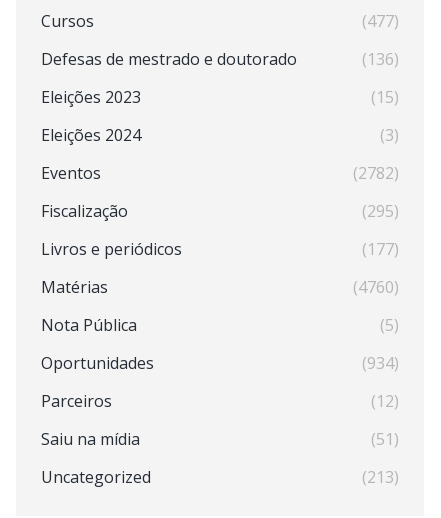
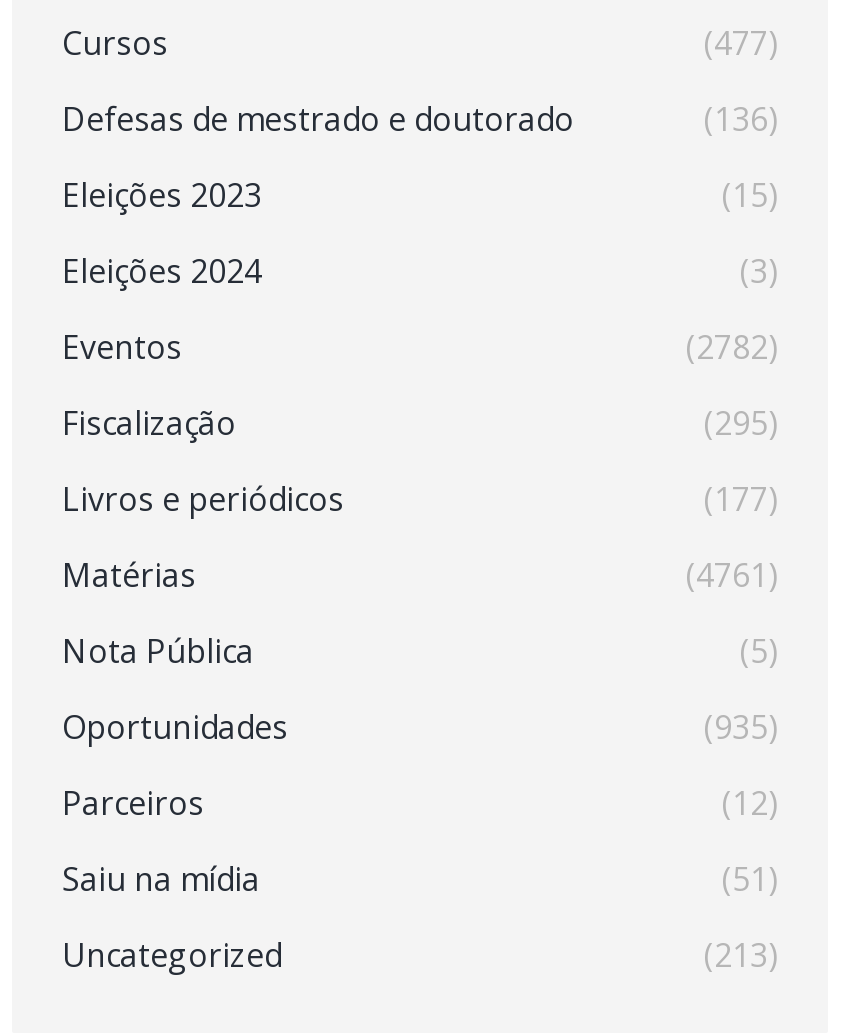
[353,276,399,298] (4760) -> [686,553,778,597] (4761)
[362,352,399,374] (934) -> [704,705,778,749] (935)

